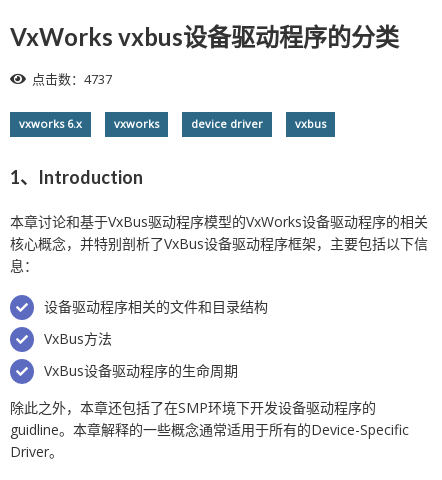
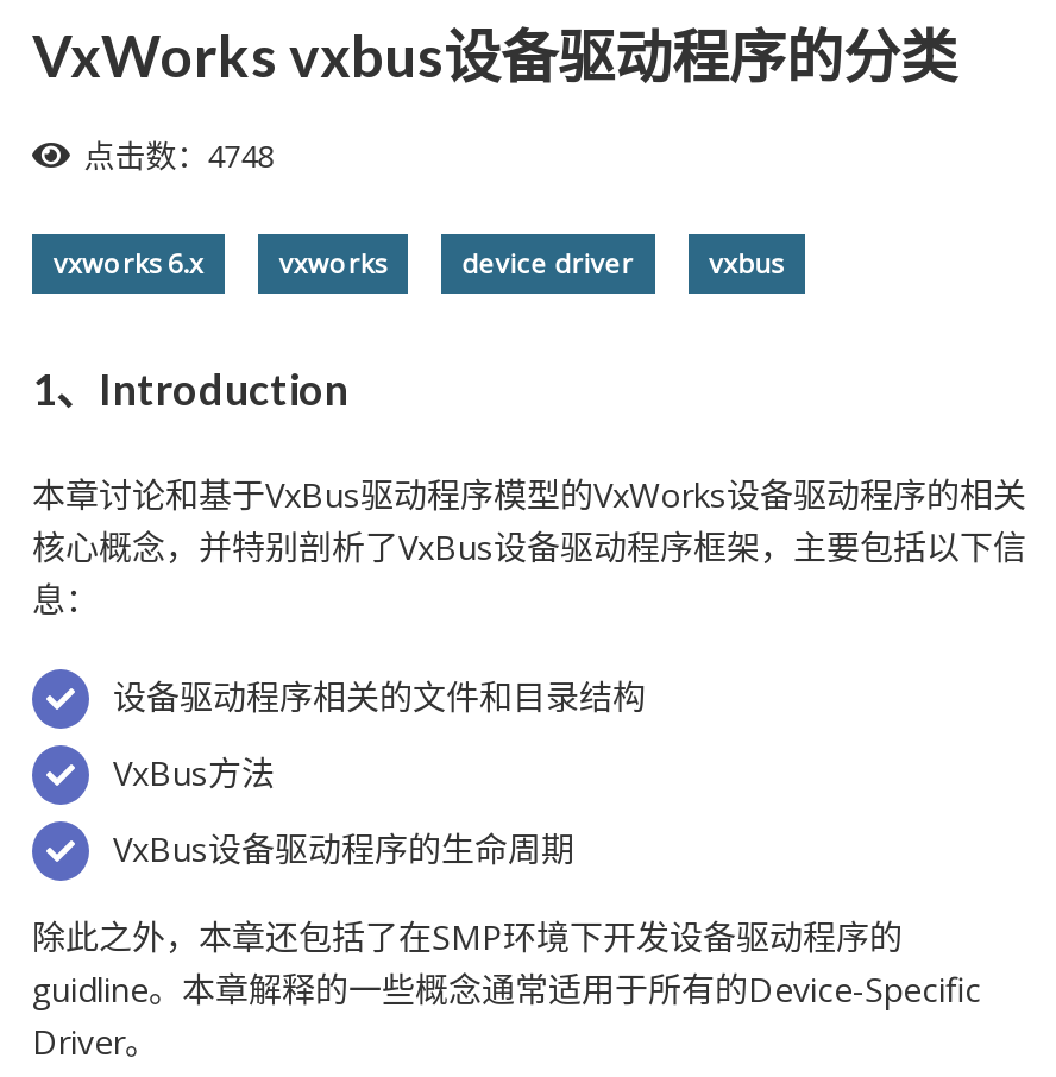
[32,70,112,88] 点击数：4737 -> [84,134,274,177] 点击数：4748

